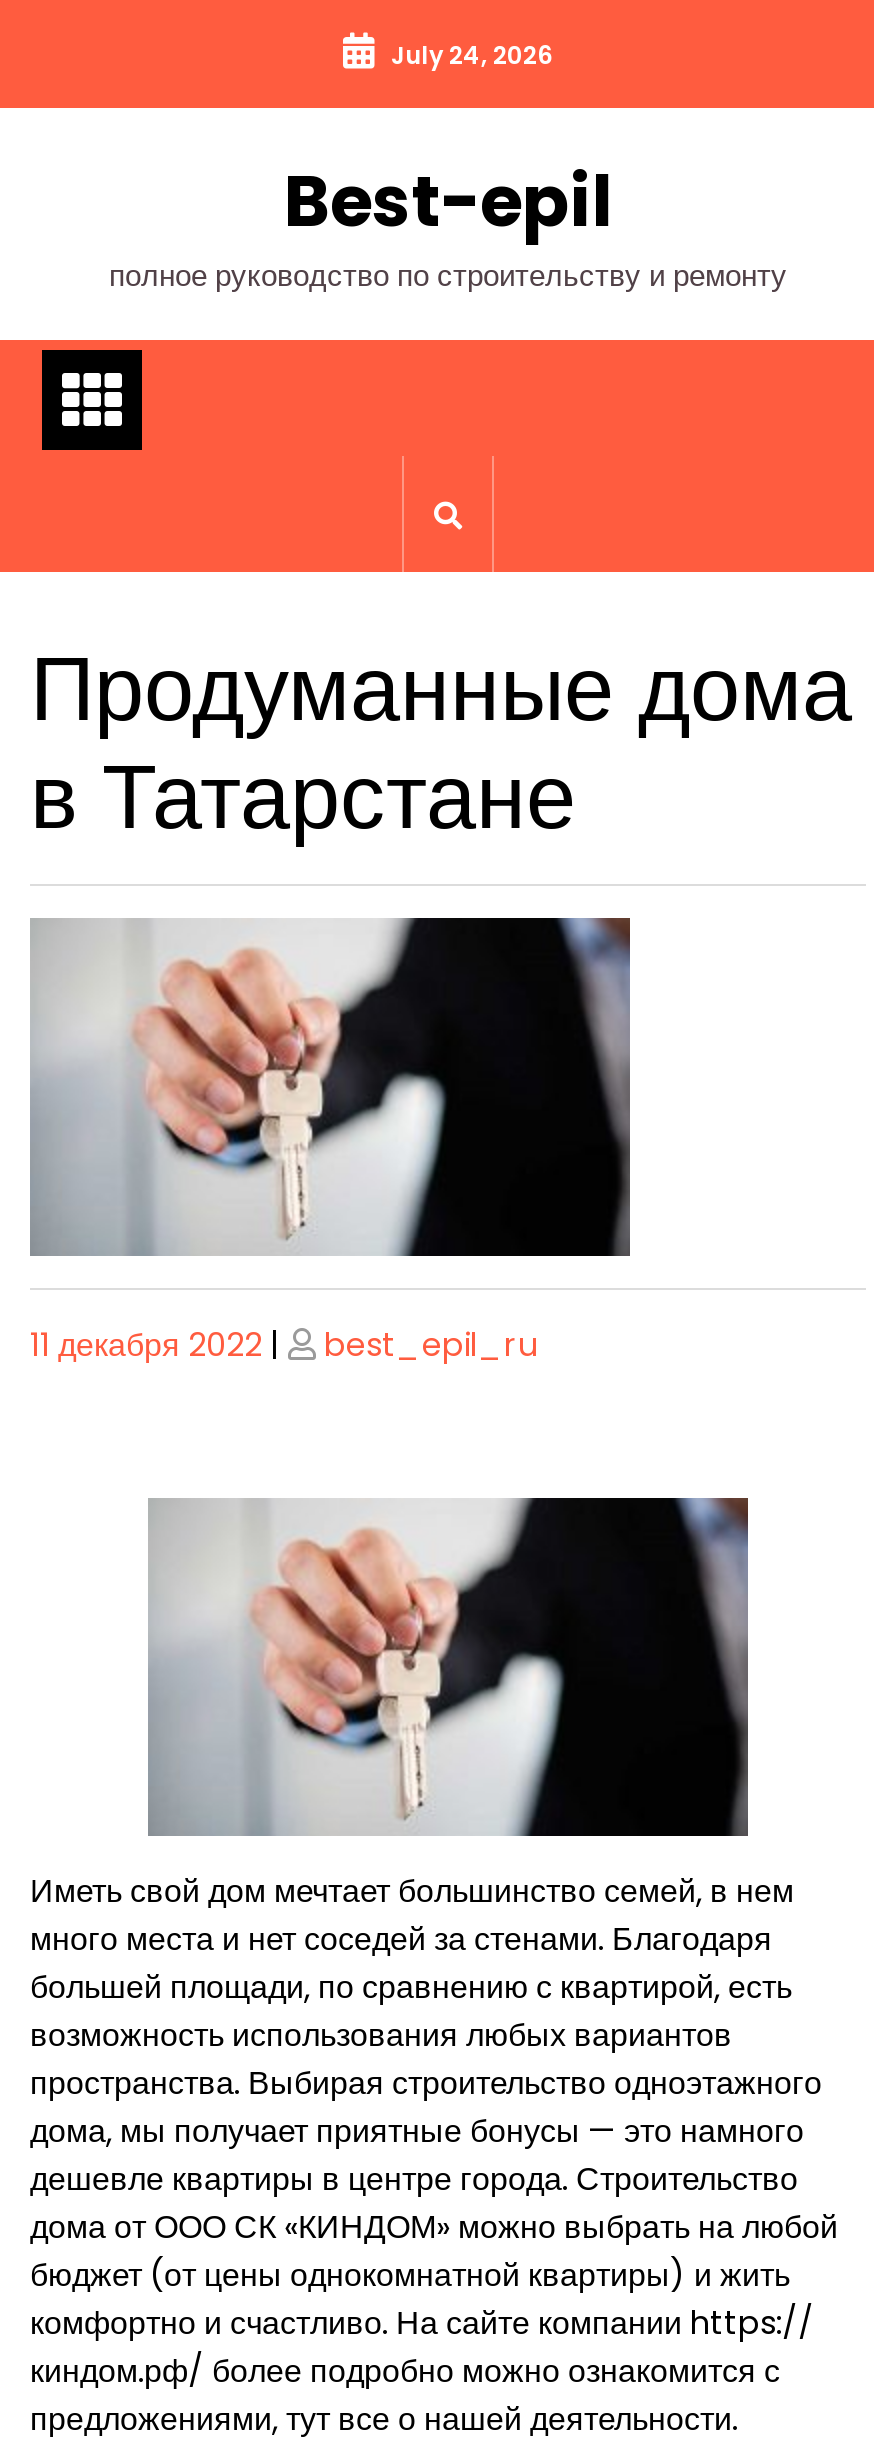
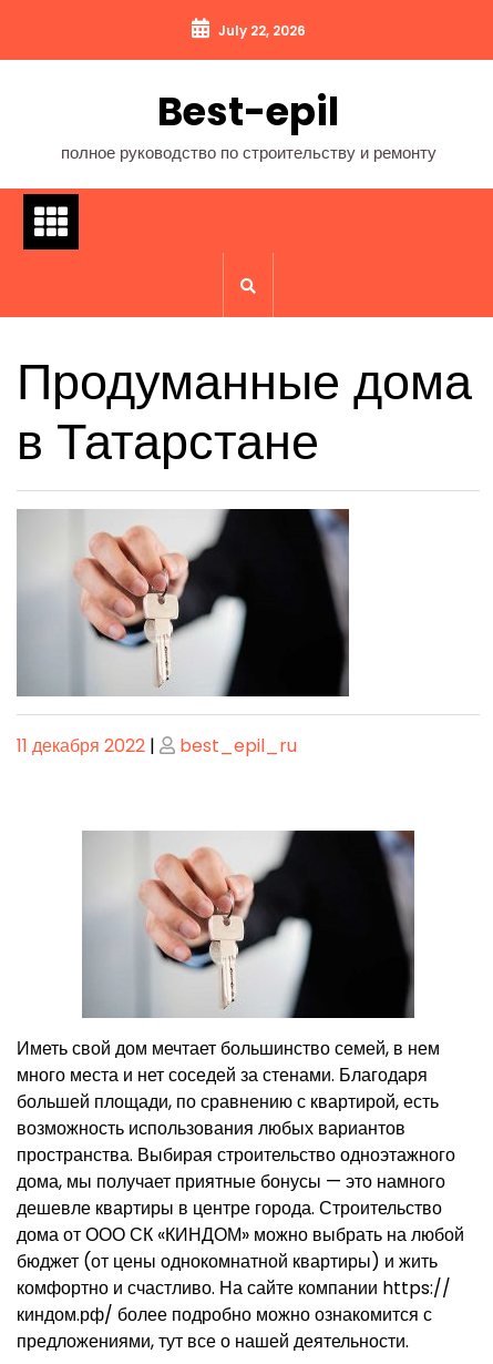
[385,38,553,72] July 24, 2026 -> [214,21,305,40] July 22, 2026

